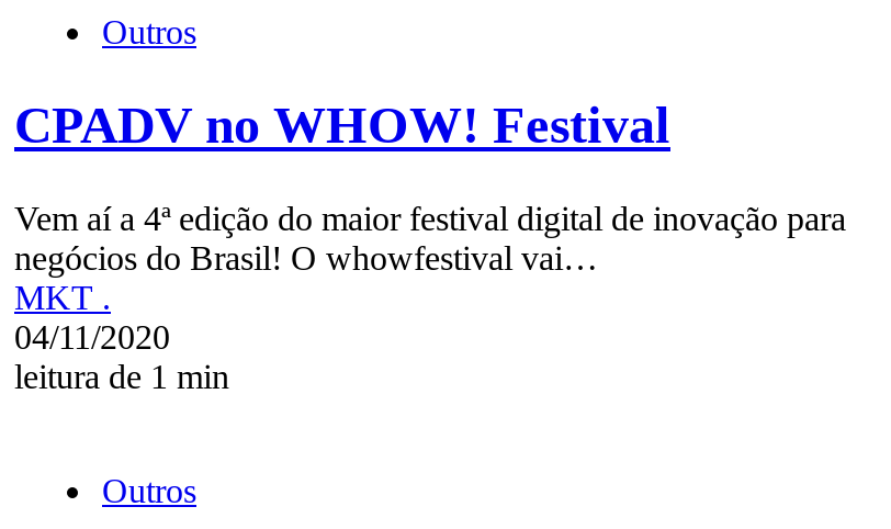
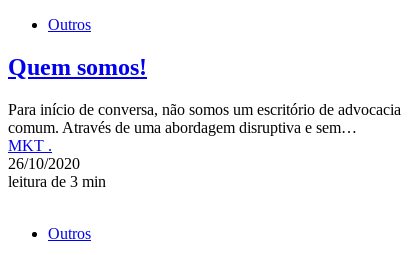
[14,97,670,154] CPADV no WHOW! Festival -> [8,54,147,80] Quem somos!
[14,200,846,277] Vem aí a 4ª edição do maior festival digital de inovação para | negócios do Brasil! O whowfestival vai… -> [8,101,401,136] Para início de conversa, não somos um escritório de advocacia | comum. Através de uma abordagem disruptiva e sem…
[14,319,170,356] 04/11/2020 -> [8,155,80,172] 26/10/2020
[14,358,229,396] leitura de 1 min -> [8,173,106,190] leitura de 3 min

